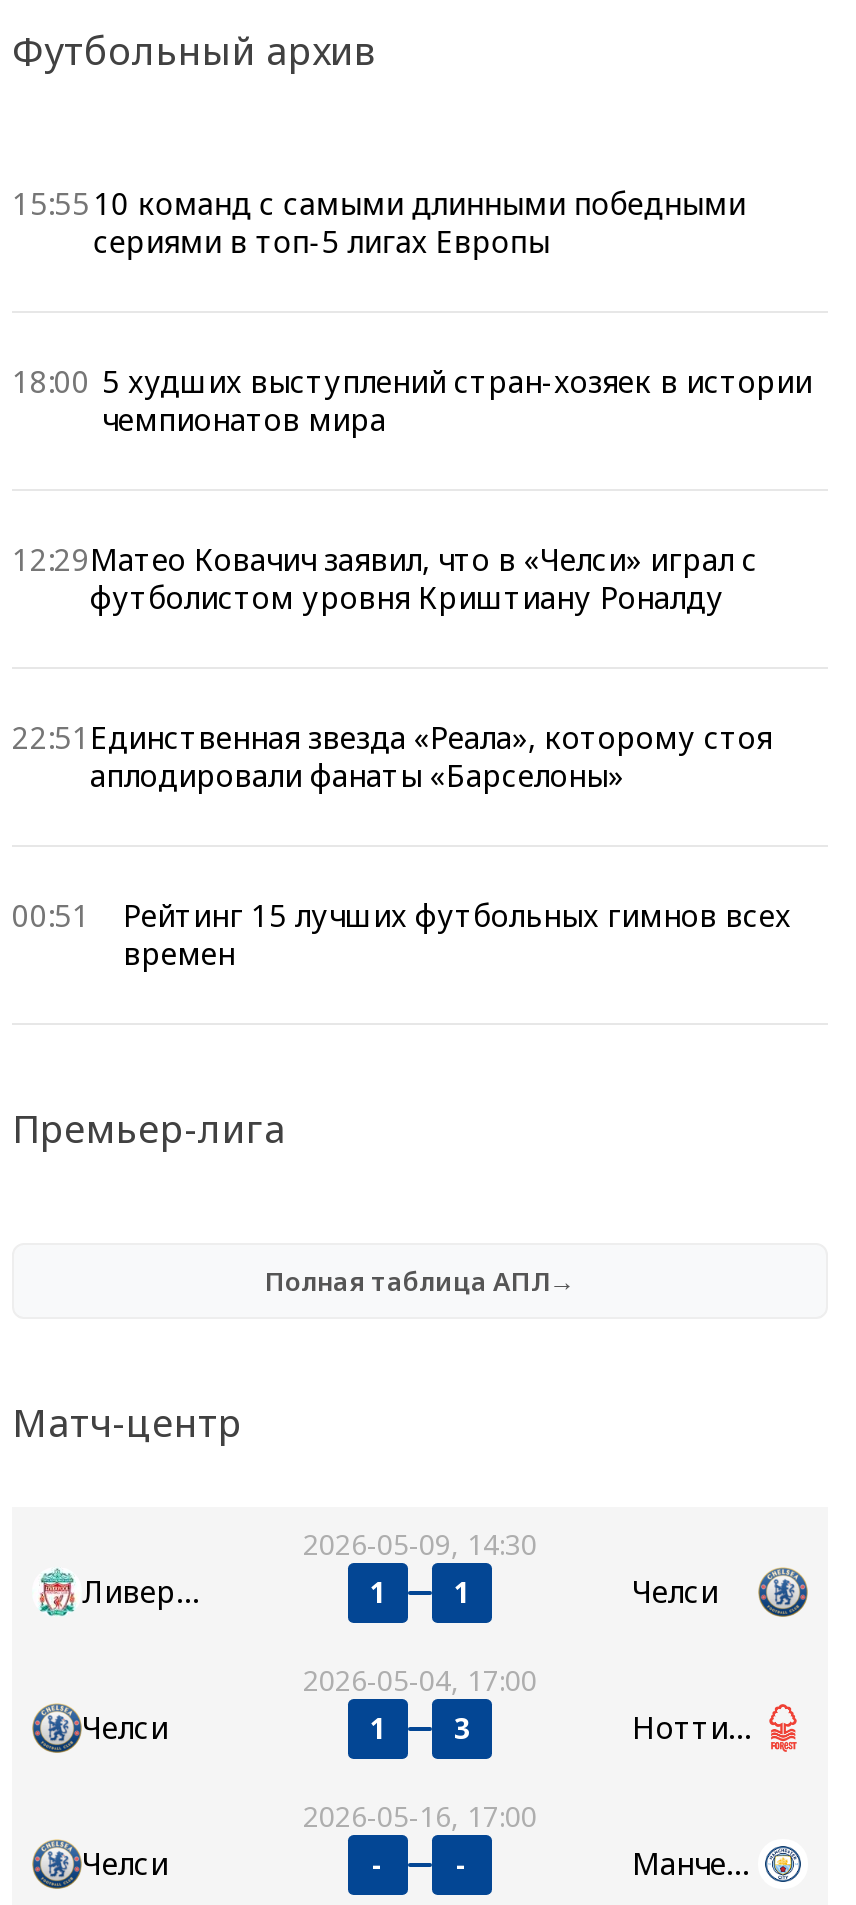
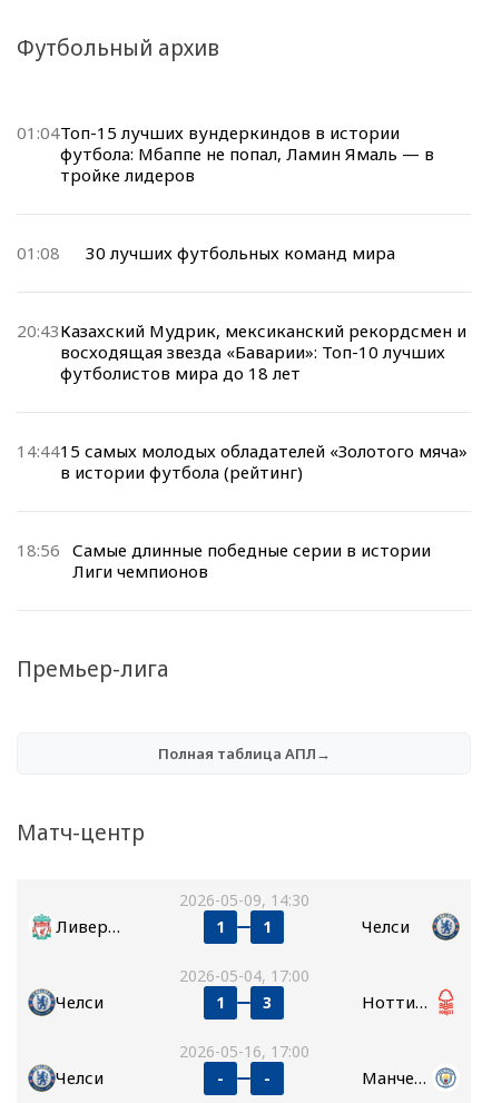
[12,182,746,260] 15:55 10 команд с самыми длинными победными | сериями в топ-5 лигах Европы -> [17,121,434,186] 01:04Топ-15 лучших вундеркиндов в истории | футбола: Мбаппе не попал, Ламин Ямаль — в | тройке лидеров
[12,360,812,438] 18:00 5 худших выступлений стран-хозяек в истории | чемпионатов мира -> [17,241,395,263] 01:08 | 30 лучших футбольных команд мира
[12,538,758,616] 12:29Матео Ковачич заявил, что в «Челси» играл с | футболистом уровня Криштиану Роналду -> [17,319,466,384] 20:43 Казахский Мудрик, мексиканский рекордсмен и | восходящая звезда «Баварии»: Топ-10 лучших | футболистов мира до 18 лет
[12,716,772,794] 22:51 Единственная звезда «Реала», которому стоя | аплодировали фанаты «Барселоны» -> [17,439,468,483] 14:44 15 самых молодых обладателей «Золотого мяча» | в истории футбола (рейтинг)
[12,894,791,972] 00:51 | Рейтинг 15 лучших футбольных гимнов всех | времен -> [17,538,430,582] 18:56 Самые длинные победные серии в истории | Лиги чемпионов

